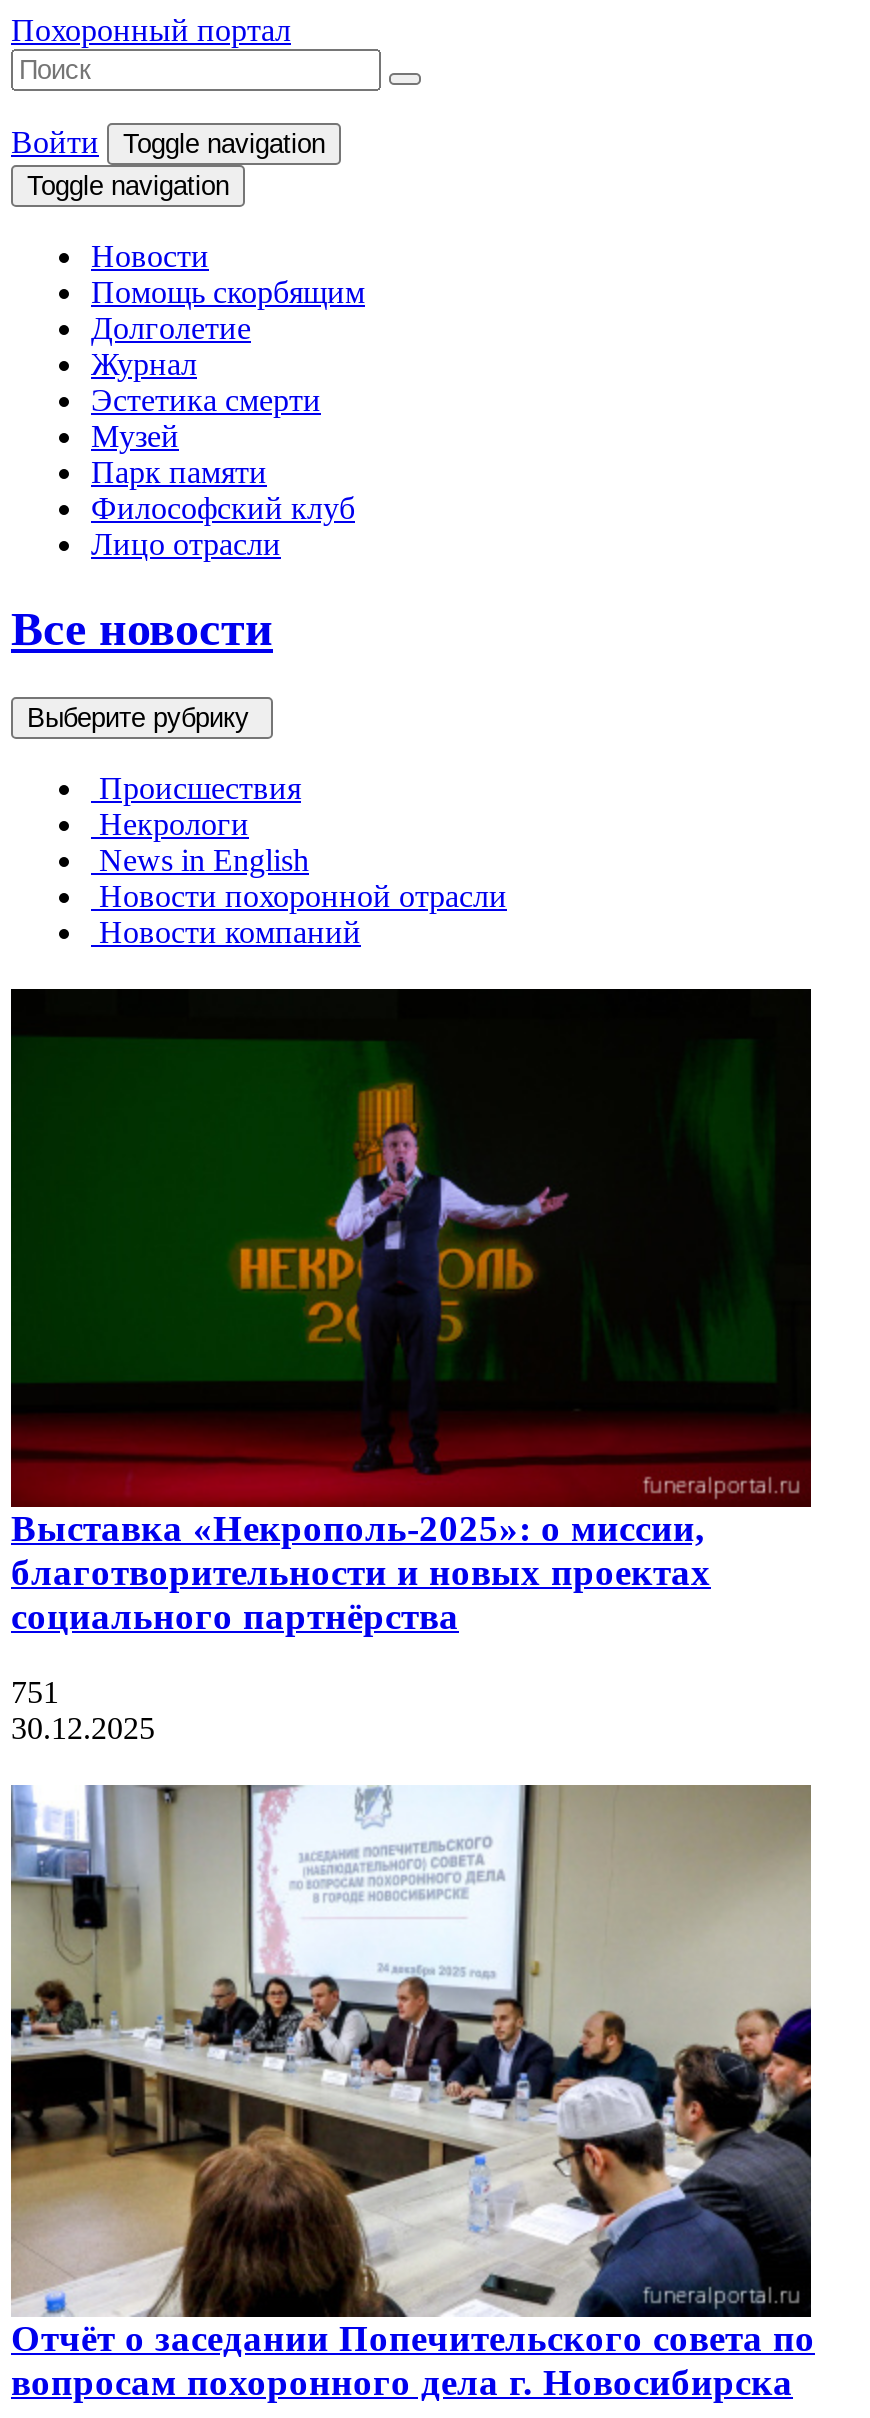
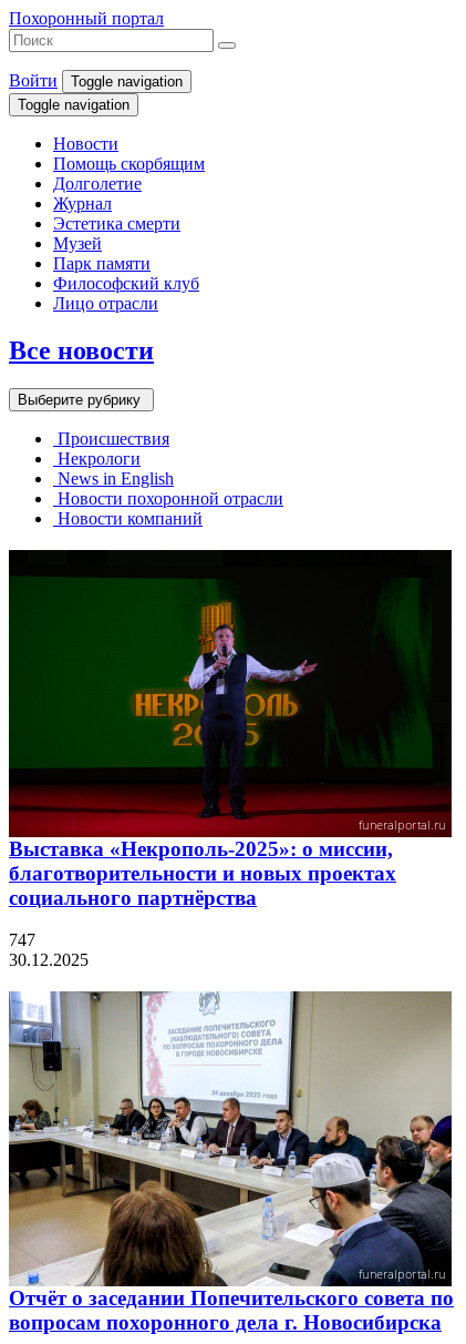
[11,1675,59,1709] 751 -> [9,931,35,949] 747

